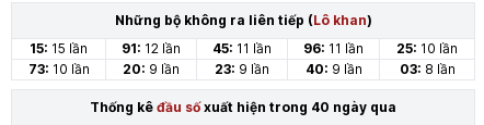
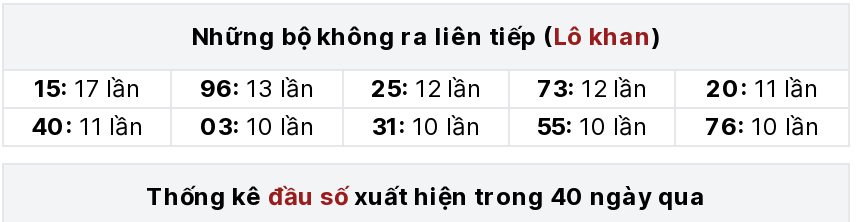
[30,41,88,57] 15: 15 lần -> [34,74,140,104] 15: 17 lần
[122,41,181,57] 91: 12 lần -> [200,74,314,104] 96: 13 lần
[212,41,272,57] 45: 11 lần -> [371,74,481,104] 25: 12 lần
[303,41,364,57] 96: 11 lần -> [537,74,647,104] 73: 12 lần
[396,41,458,57] 25: 10 lần -> [706,74,818,104] 20: 11 lần
[28,61,89,77] 73: 10 lần -> [31,112,143,142] 40: 11 lần
[123,61,180,77] 20: 9 lần -> [200,112,314,142] 03: 10 lần
[215,61,269,77] 23: 9 lần -> [372,112,480,142] 31: 10 lần
[305,61,362,77] 40: 9 lần -> [537,112,647,142] 55: 10 lần
[399,61,455,77] 03: 8 lần -> [705,112,819,142] 76: 10 lần

